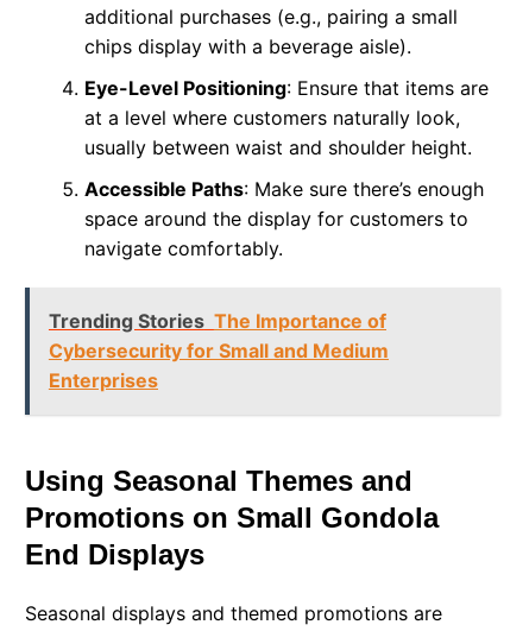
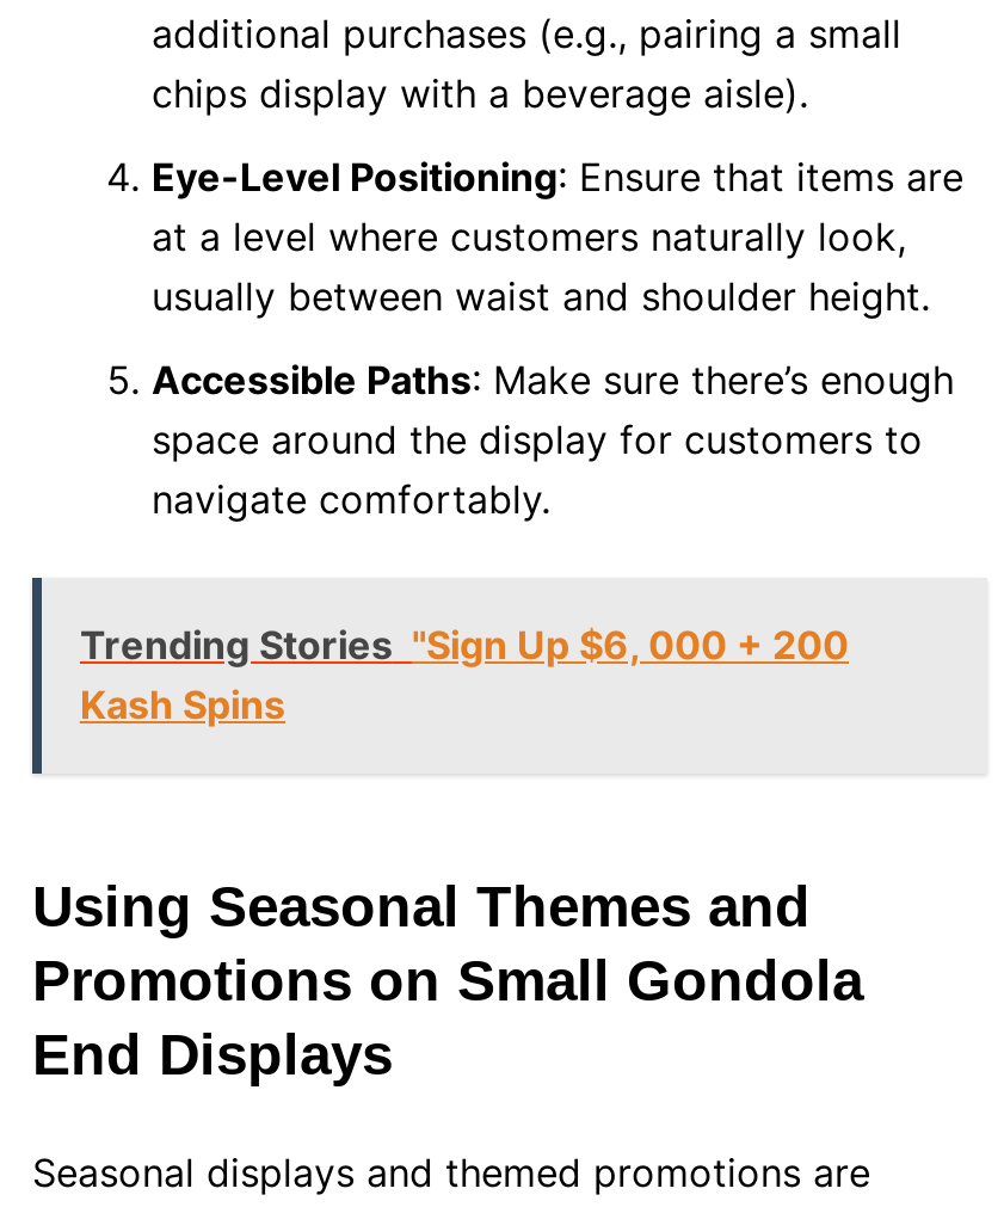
[49,309,389,392] Trending Stories The Importance of | Cybersecurity for Small and Medium | Enterprises -> [80,621,849,728] Trending Stories "Sign Up $6, 000 + 200 | Kash Spins

